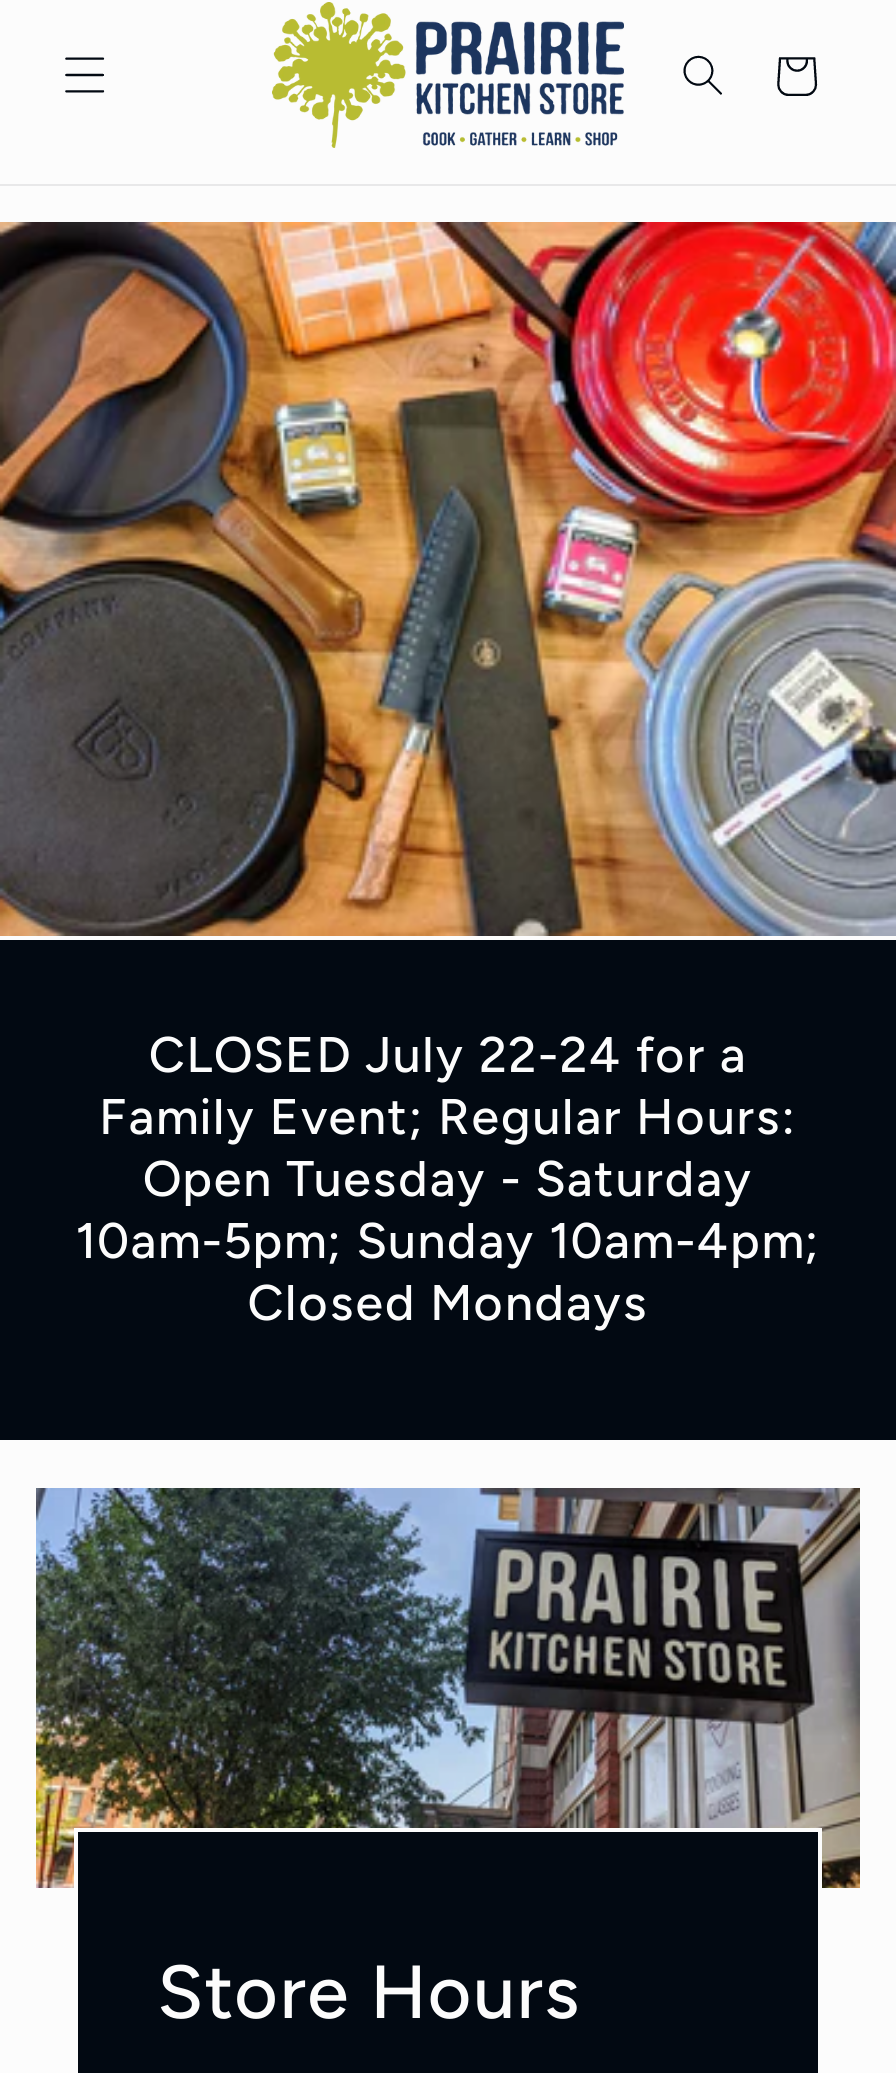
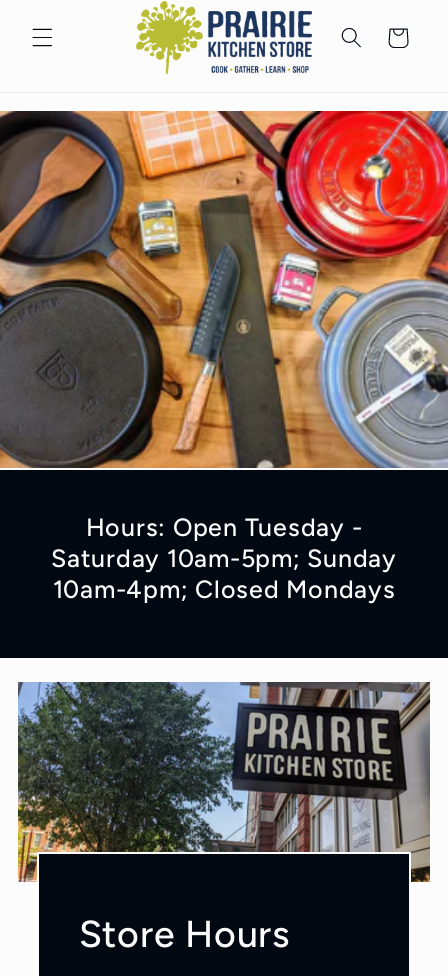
[76,1025,820,1333] CLOSED July 22-24 for a | Family Event; Regular Hours: | Open Tuesday - Saturday | 10am-5pm; Sunday 10am-4pm; | Closed Mondays -> [51,512,397,604] Hours: Open Tuesday - | Saturday 10am-5pm; Sunday | 10am-4pm; Closed Mondays

